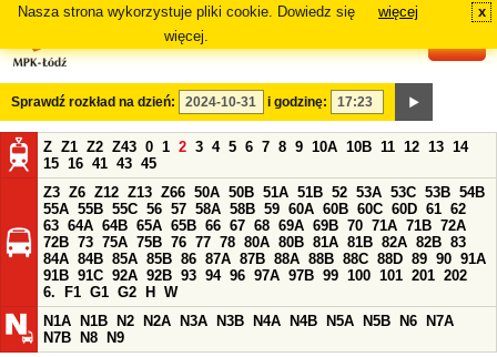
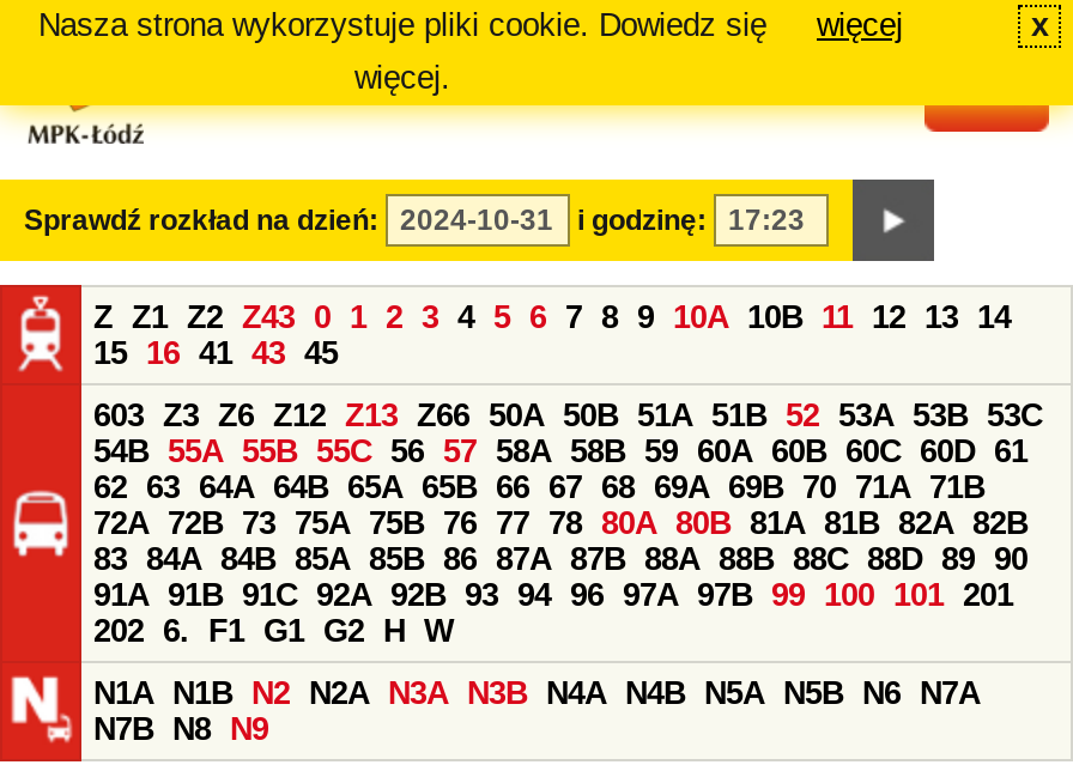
[43,184,486,300] Z3 Z6 Z12 Z13 Z66 50A 50B 51A 51B 52 53A 53C 53B 54B | 55A 55B 55C 56 57 58A 58B 59 60A 60B 60C 60D 61 62 | 63 64A 64B 65A 65B 66 67 68 69A 69B 70 71A 71B 72A | 72B 73 75A 75B 76 77 78 80A 80B 81A 81B 82A 82B 83 | 84A 84B 85A 85B 86 87A 87B 88A 88B 88C 88D 89 90 91A | 91B 91C 92A 92B 93 94 96 97A 97B 99 100 101 201 202 | 6. F1 G1 G2 H W -> [93,397,1042,649] 603 Z3 Z6 Z12 Z13 Z66 50A 50B 51A 51B 52 53A 53B 53C | 54B 55A 55B 55C 56 57 58A 58B 59 60A 60B 60C 60D 61 | 62 63 64A 64B 65A 65B 66 67 68 69A 69B 70 71A 71B | 72A 72B 73 75A 75B 76 77 78 80A 80B 81A 81B 82A 82B | 83 84A 84B 85A 85B 86 87A 87B 88A 88B 88C 88D 89 90 | 91A 91B 91C 92A 92B 93 94 96 97A 97B 99 100 101 201 | 202 6. F1 G1 G2 H W

